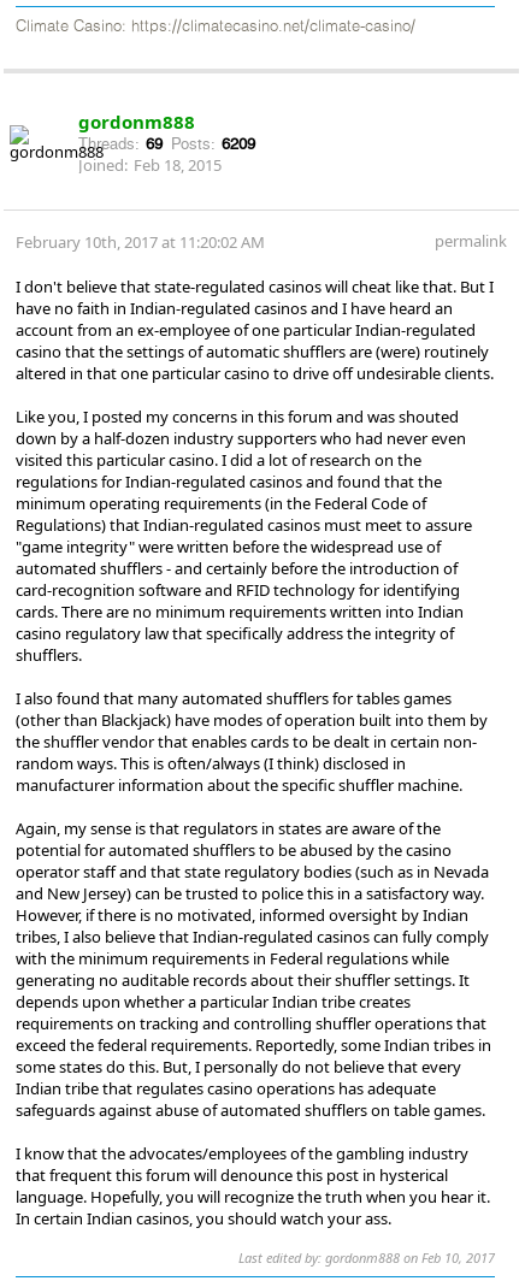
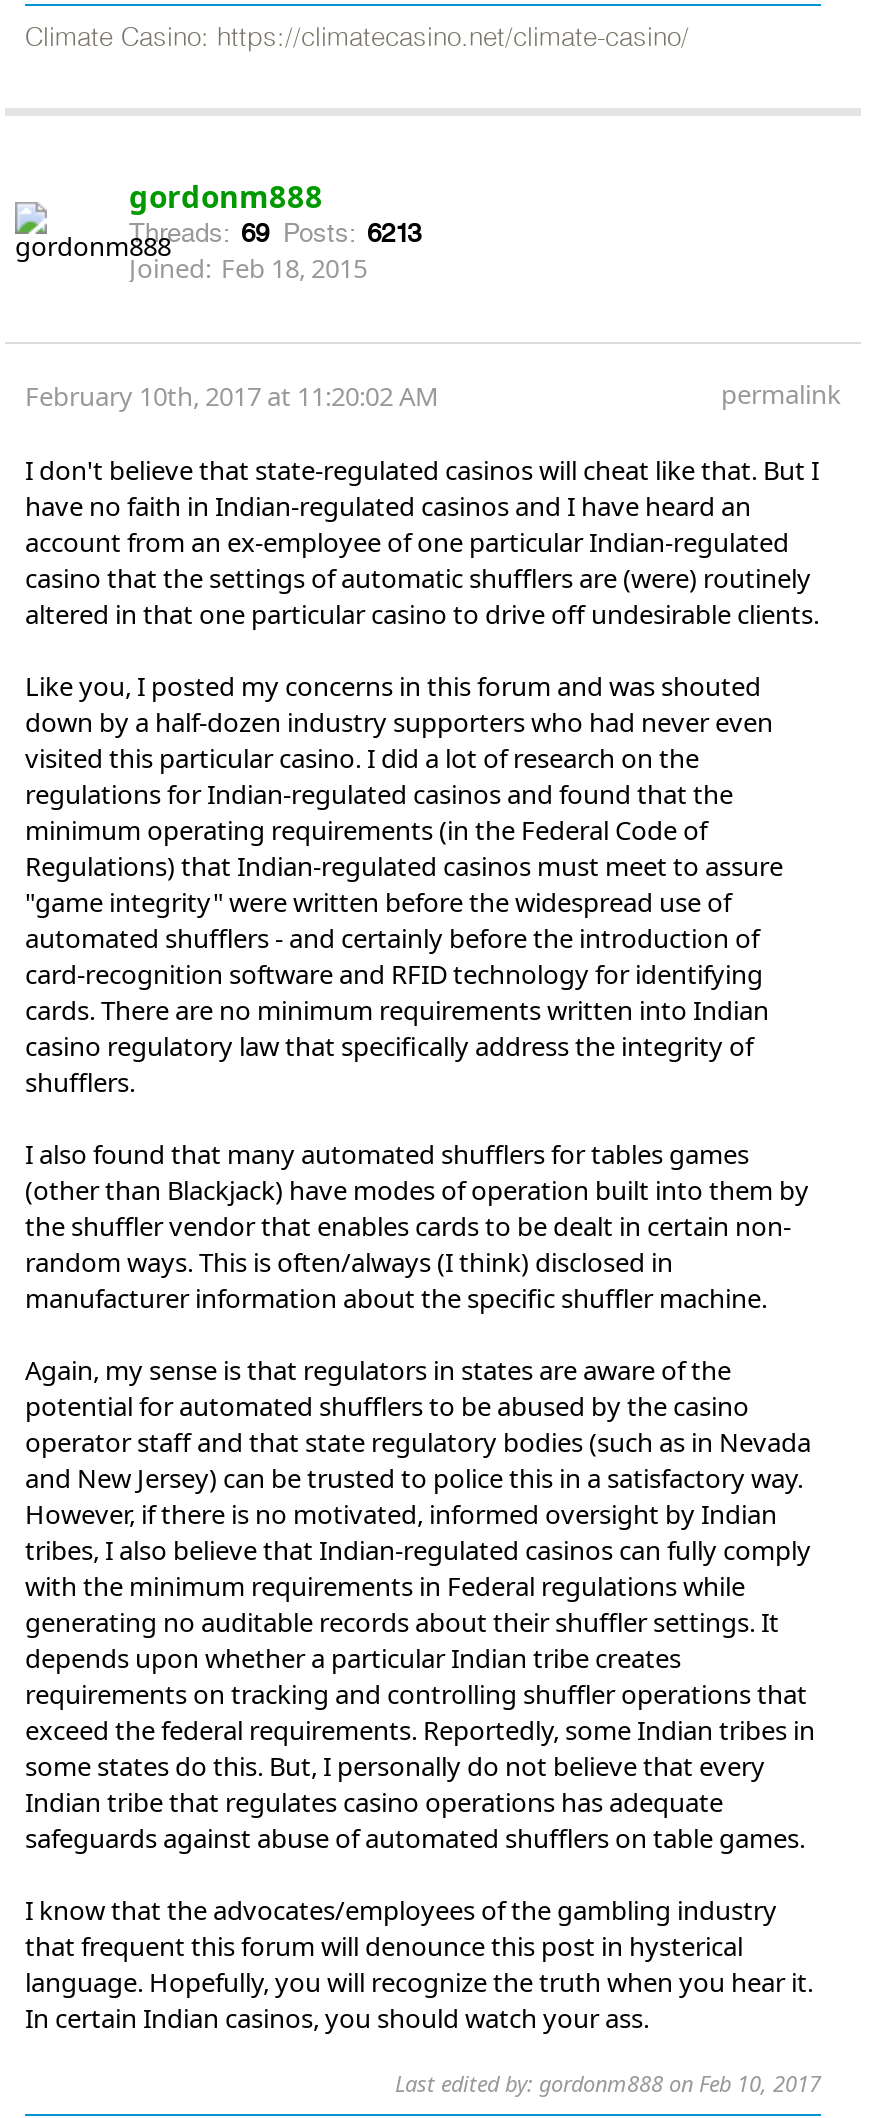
[78,135,255,153] Threads: 69 Posts: 6209 -> [129,218,421,248] Threads: 69 Posts: 6213

